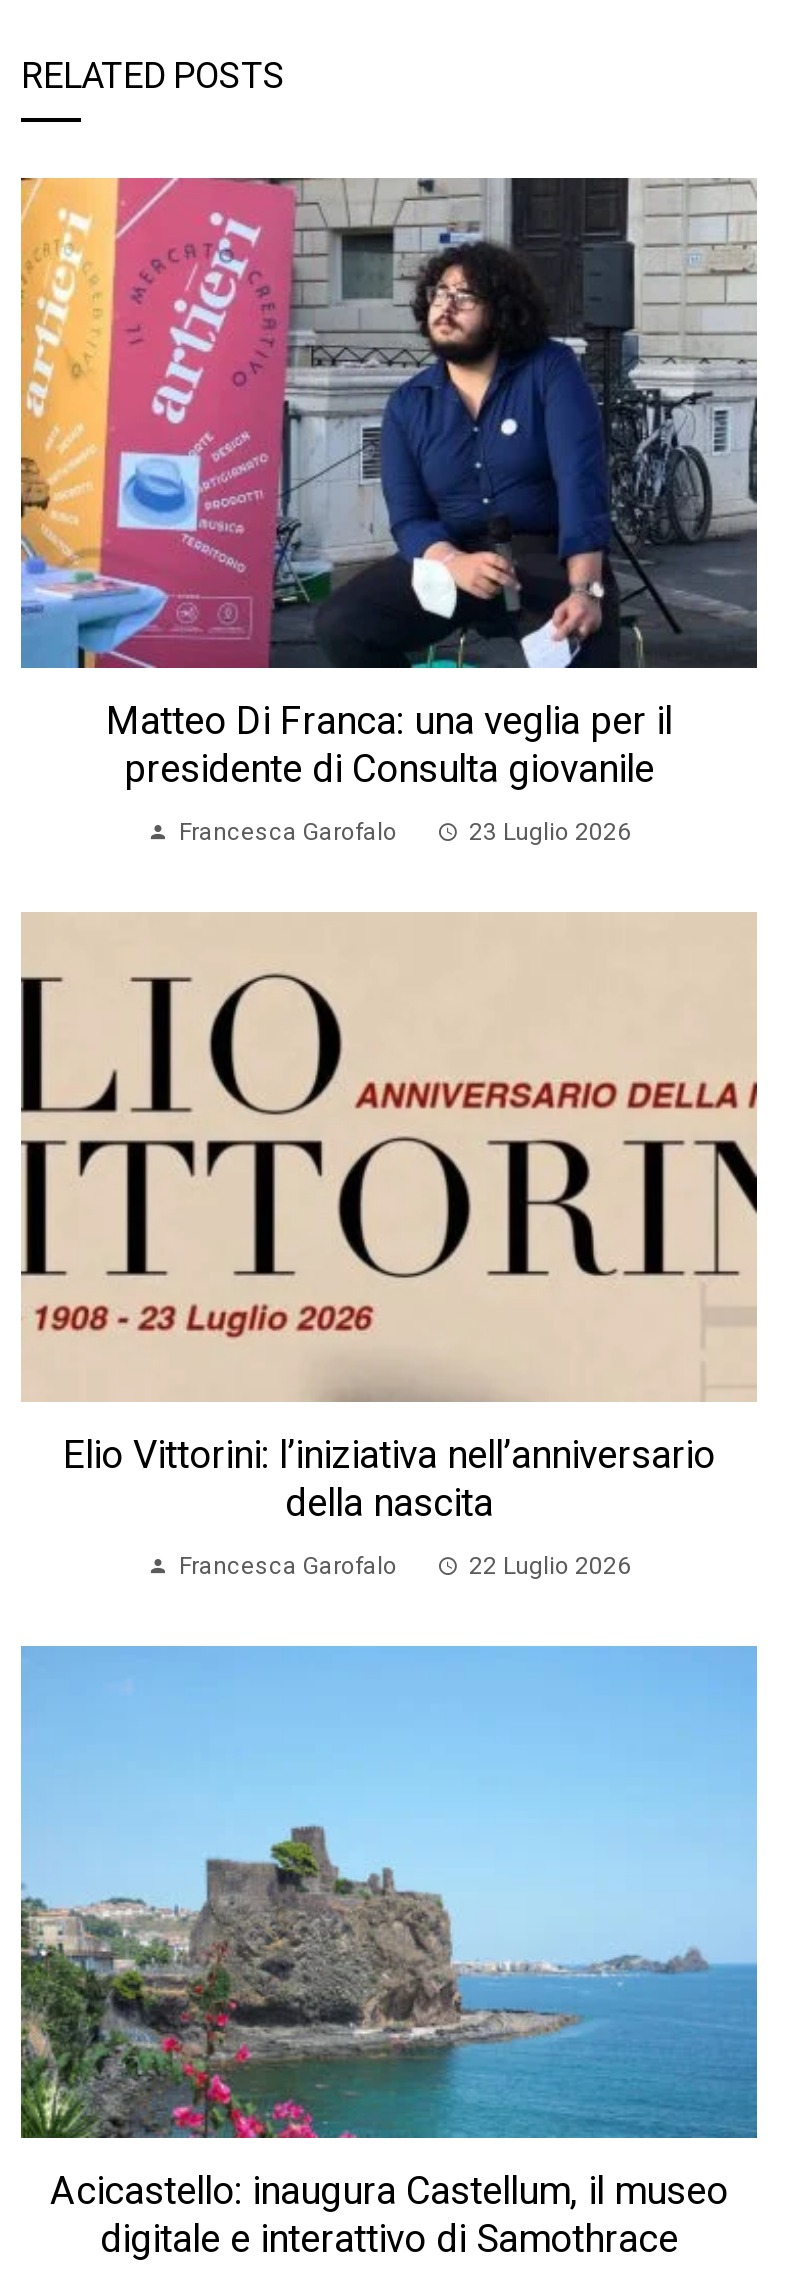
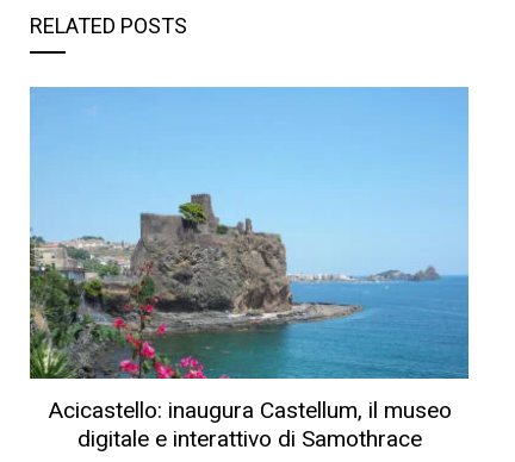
[19,176,759,847] [image] | Matteo Di Franca: una veglia per il | presidente di Consulta giovanile | Francesca Garofalo | 23 Luglio 2026 -> none
[19,912,759,1581] [image] | Elio Vittorini: l’iniziativa nell’anniversario | della nascita | Francesca Garofalo | 22 Luglio 2026 -> none

